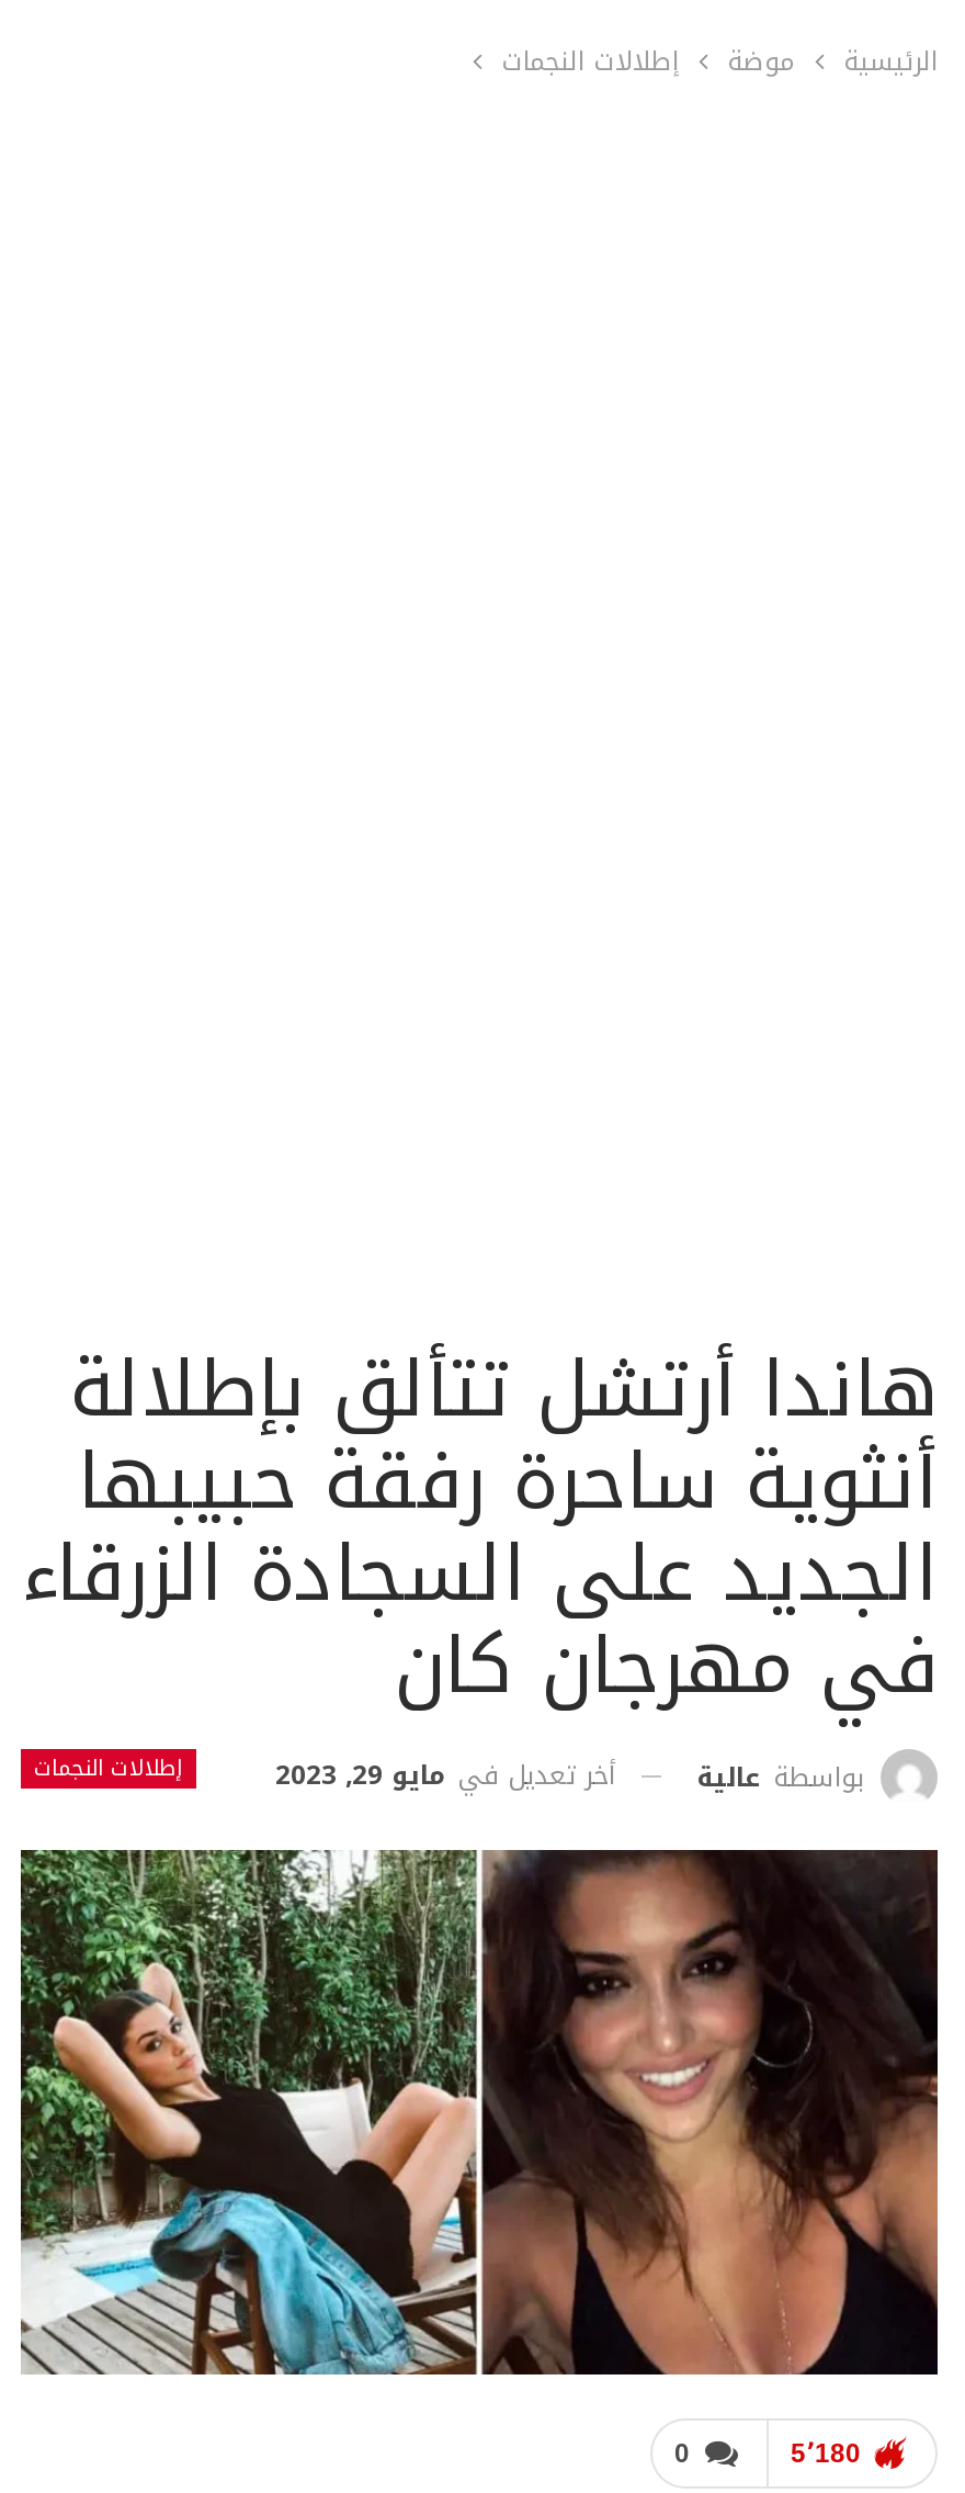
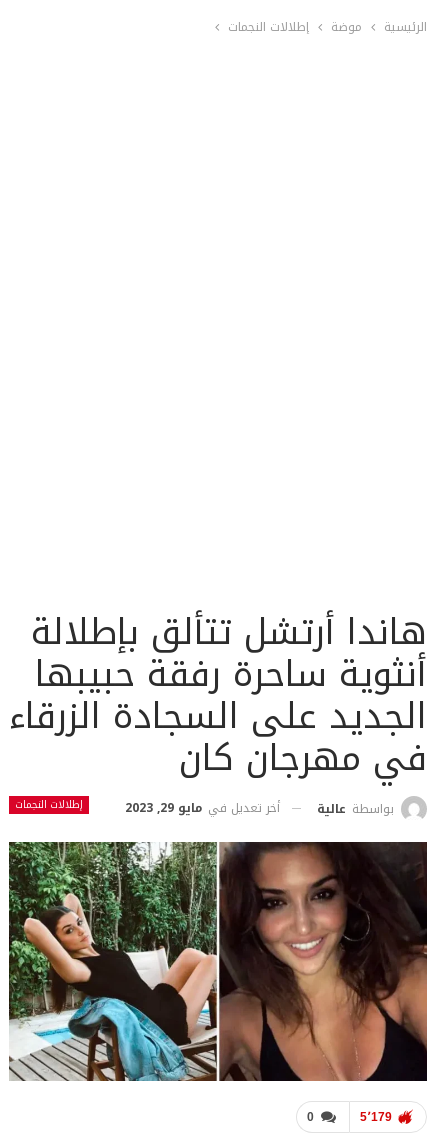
[791,2439,861,2470] 5٬180 -> [360,1110,392,1124] 5٬179

